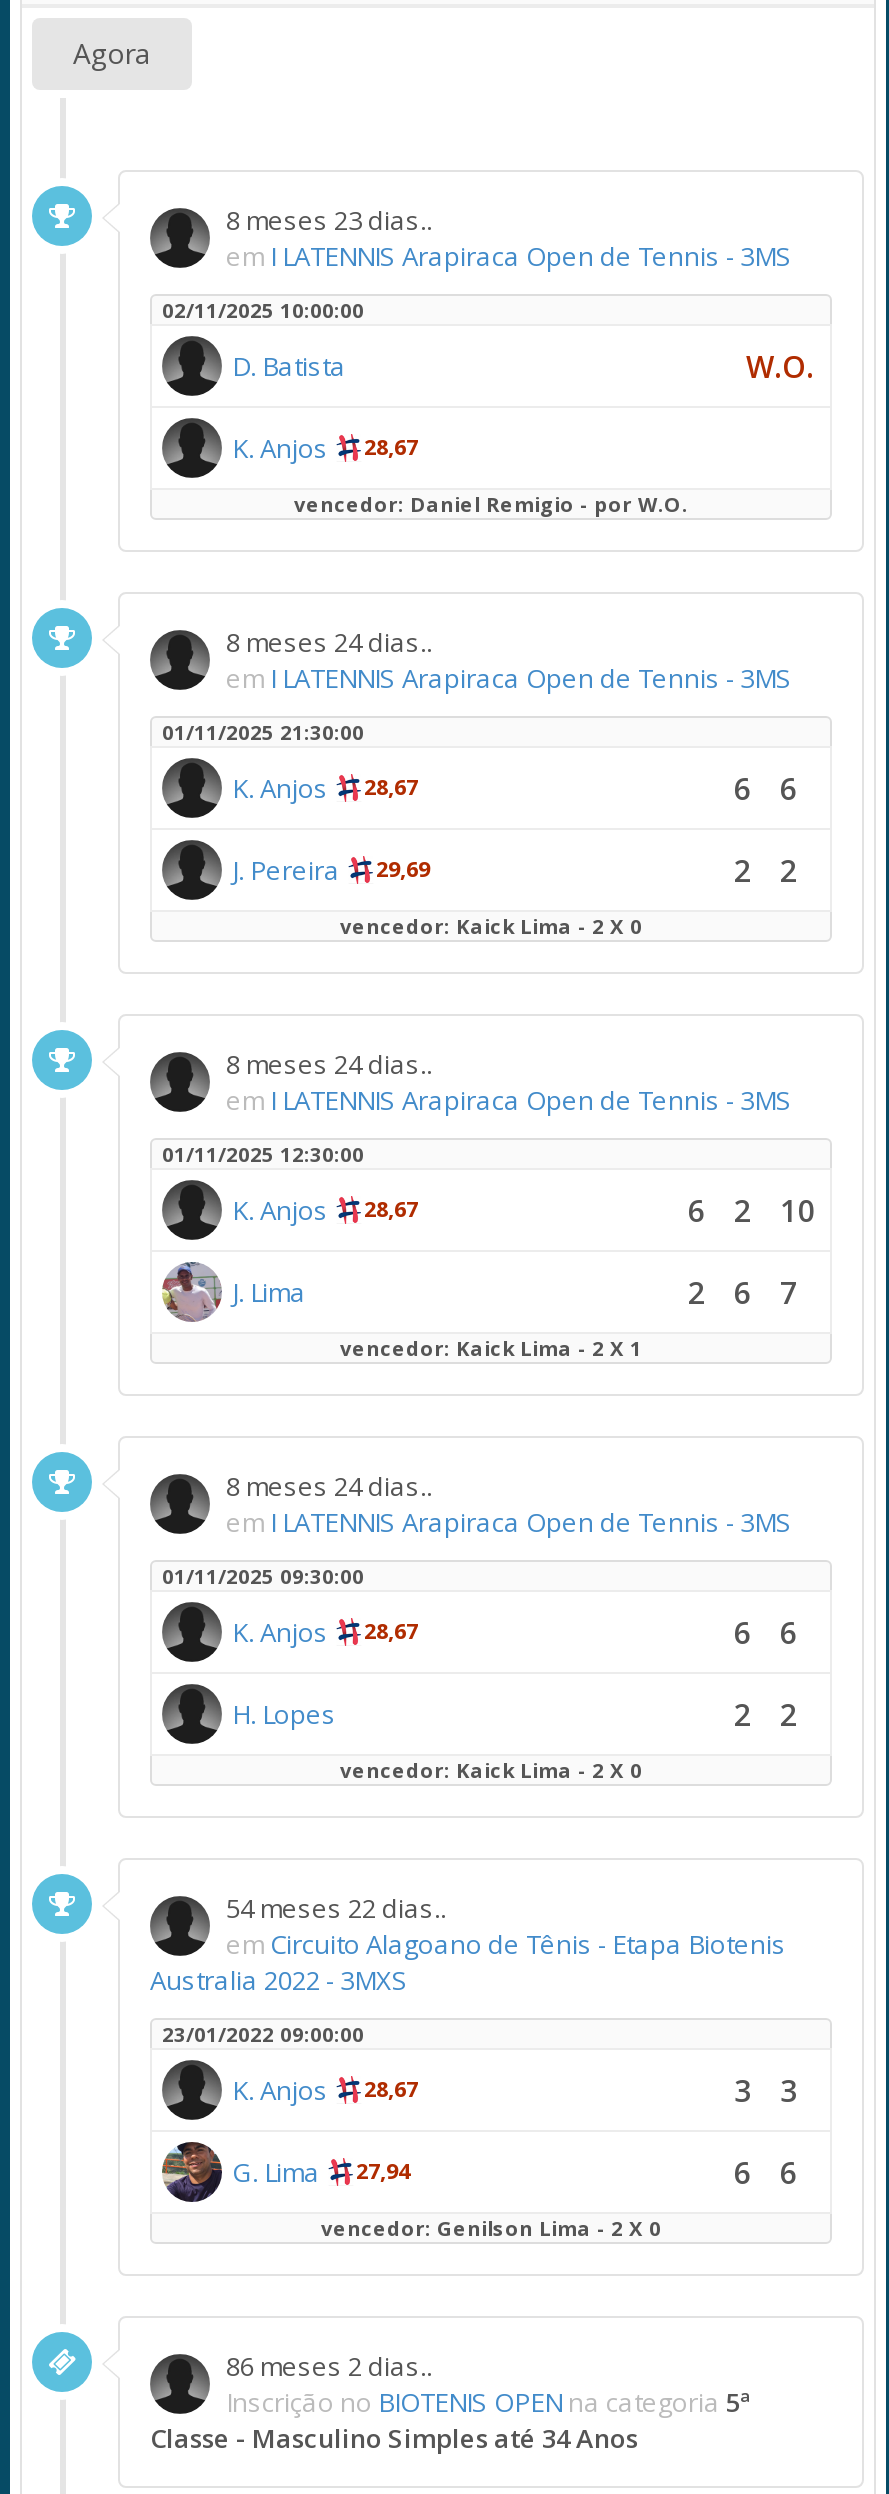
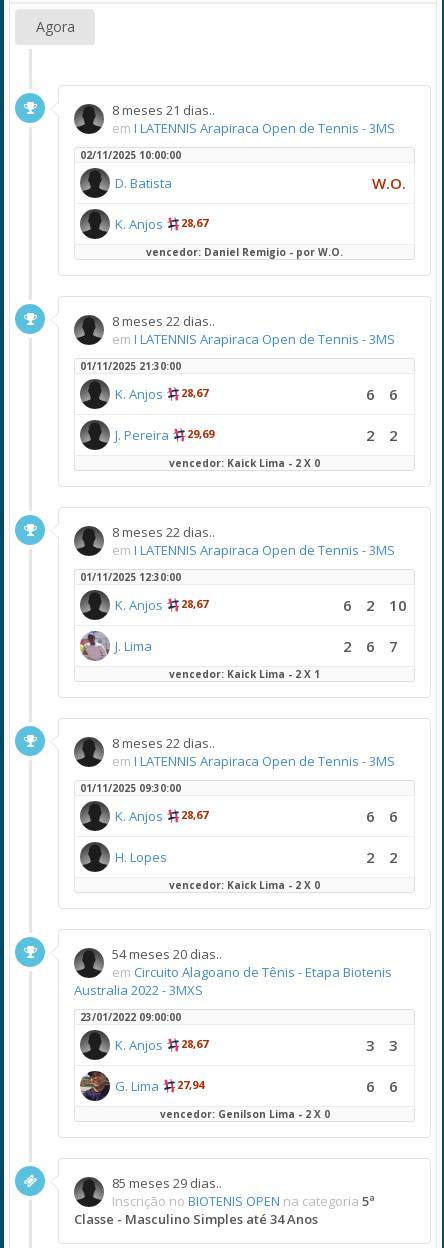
[226,202,432,238] 8 meses 23 dias.. -> [112,101,215,119] 8 meses 21 dias..
[226,624,432,660] 8 meses 24 dias.. -> [112,312,215,330] 8 meses 22 dias..
[226,1046,432,1082] 8 meses 24 dias.. -> [112,523,215,541] 8 meses 22 dias..
[226,1468,432,1504] 8 meses 24 dias.. -> [112,734,215,752] 8 meses 22 dias..
[226,1890,446,1926] 54 meses 22 dias.. -> [112,945,222,963] 54 meses 20 dias..
[226,2348,432,2384] 86 meses 2 dias.. -> [112,1174,222,1192] 85 meses 29 dias..

